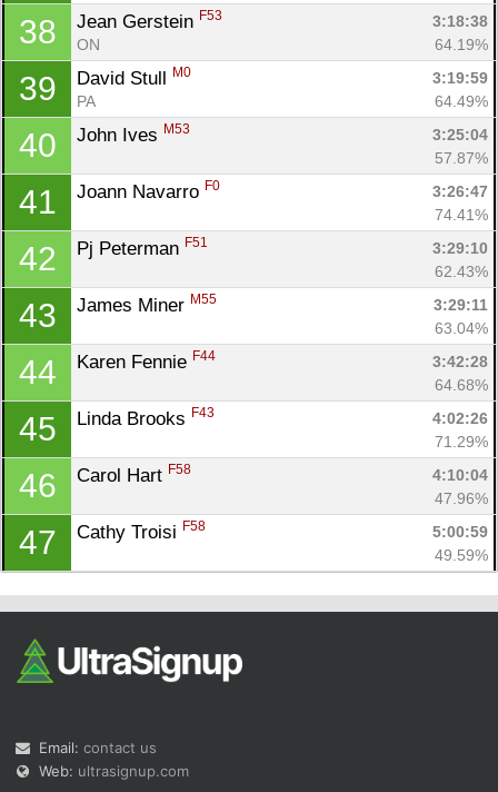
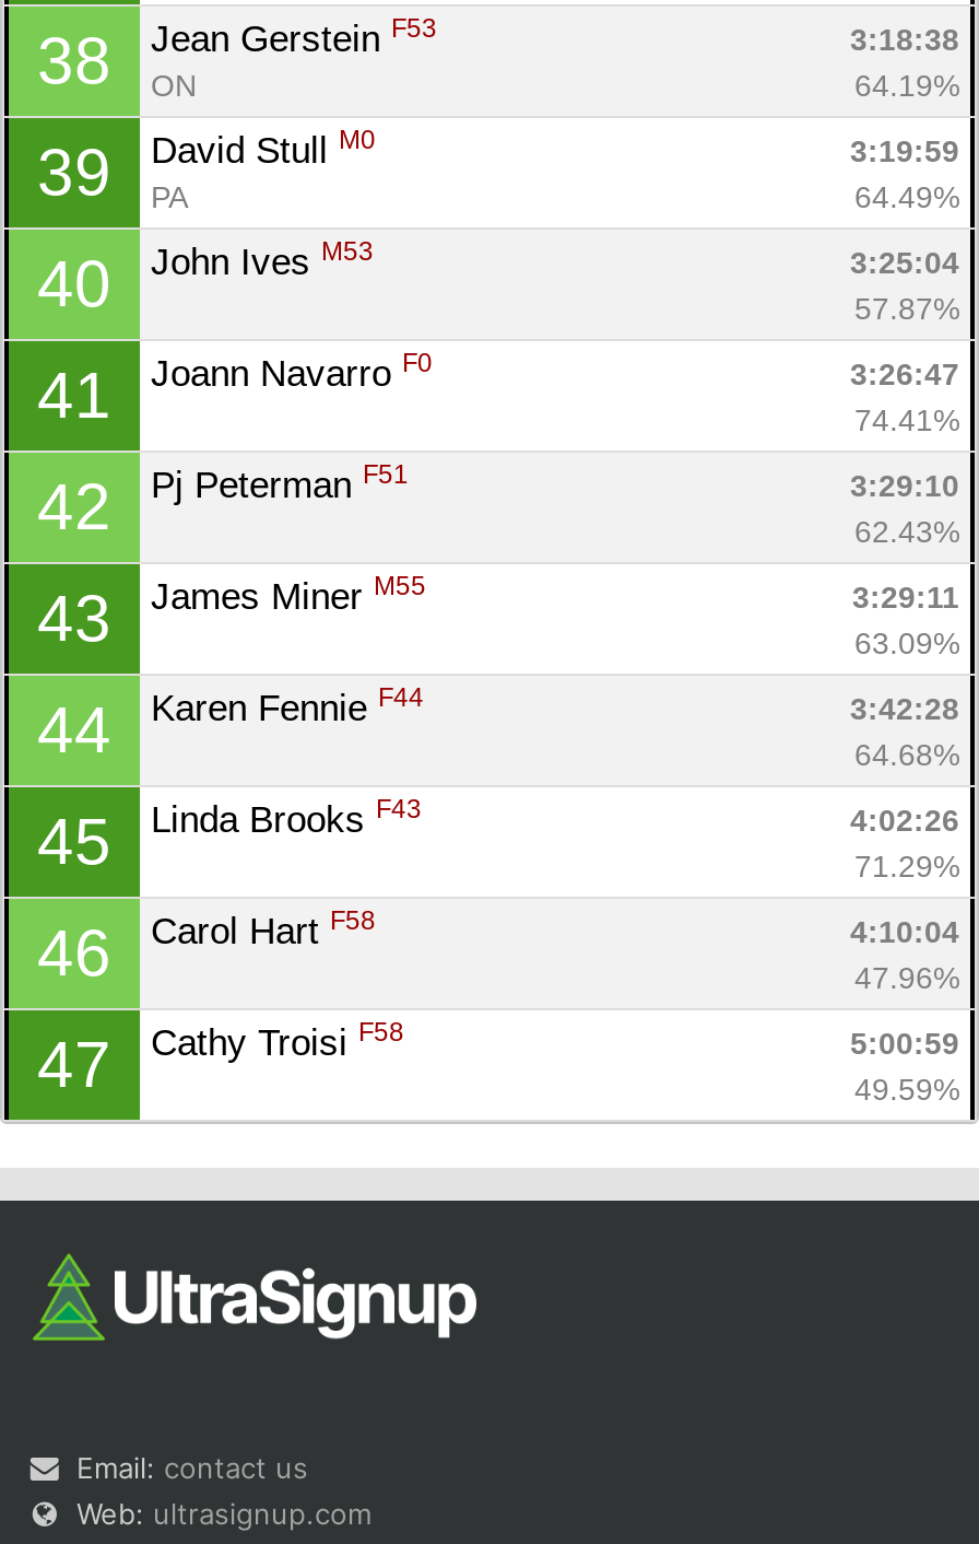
[435,319,488,337] 63.04% -> [854,625,959,660] 63.09%

